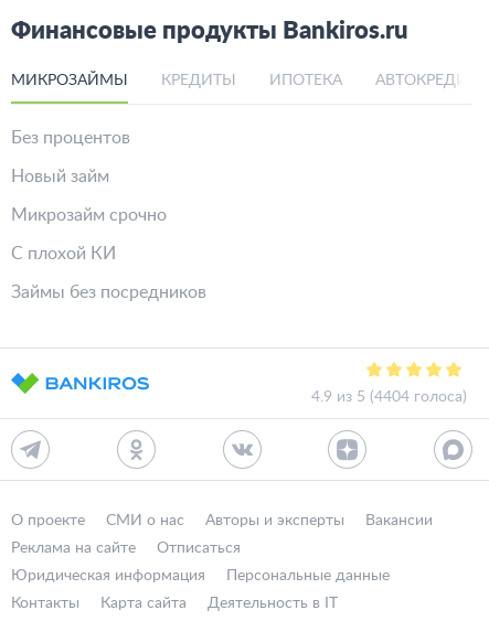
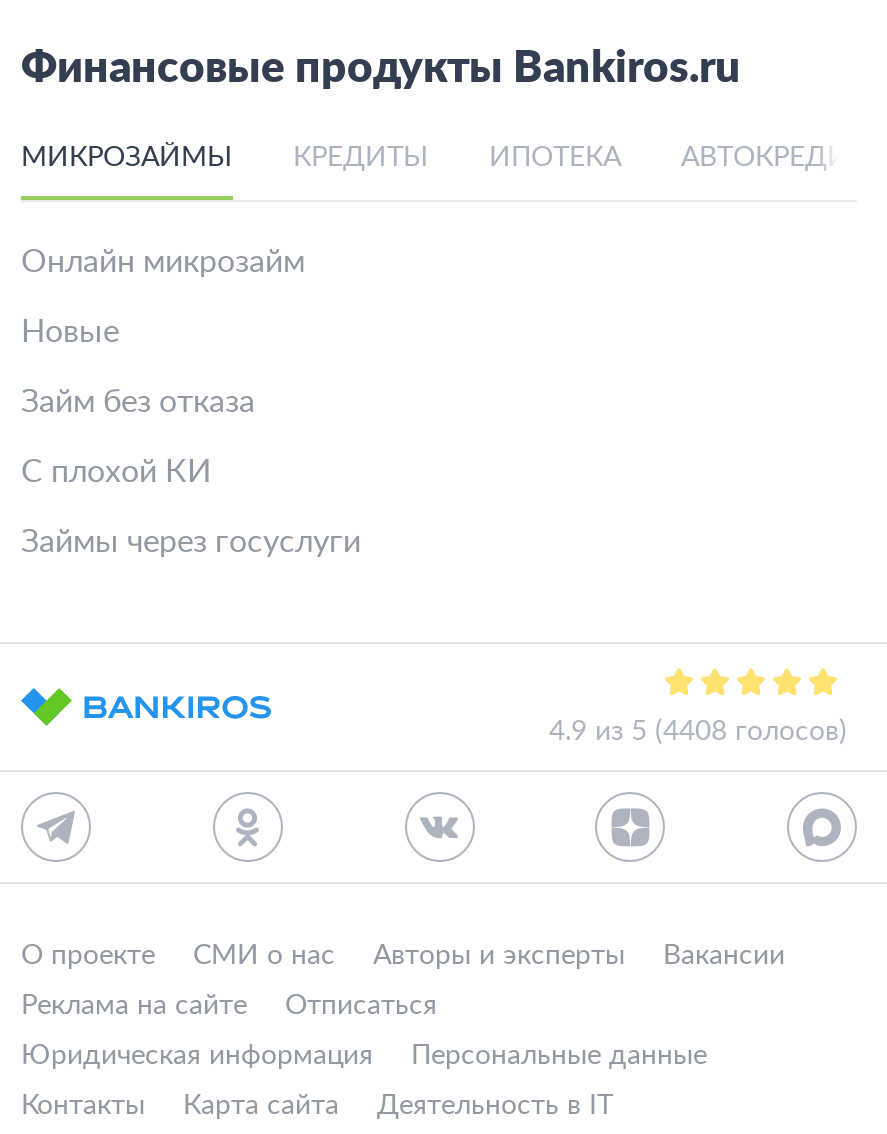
[11,129,130,147] Без процентов -> [21,246,305,278] Онлайн микрозайм
[11,168,109,185] Новый займ -> [21,316,119,348] Новые
[11,206,167,224] Микрозайм срочно -> [21,386,255,418] Займ без отказа
[11,283,206,301] Займы без посредников -> [21,526,361,558] Займы через госуслуги
[311,389,467,405] 4.9 из 5 (4404 голоса) -> [549,718,847,746] 4.9 из 5 (4408 голосов)

